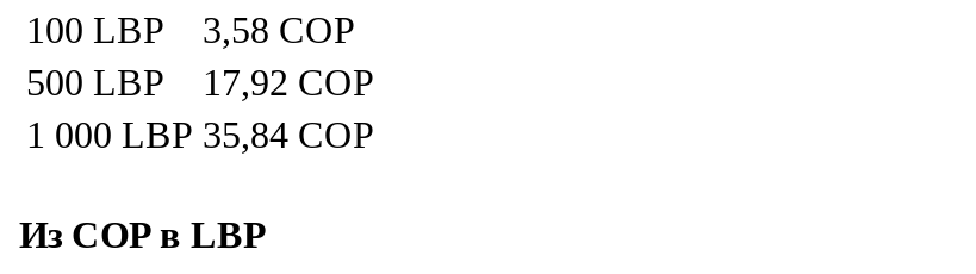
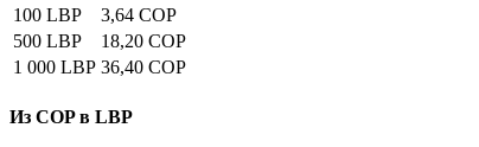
[26,10,355,50] 100 LBP 3,58 COP -> [13,5,177,25] 100 LBP 3,64 COP
[26,62,374,103] 500 LBP 17,92 COP -> [13,31,186,51] 500 LBP 18,20 COP
[26,115,374,155] 1 000 LBP 35,84 COP -> [13,57,186,77] 1 000 LBP 36,40 COP

